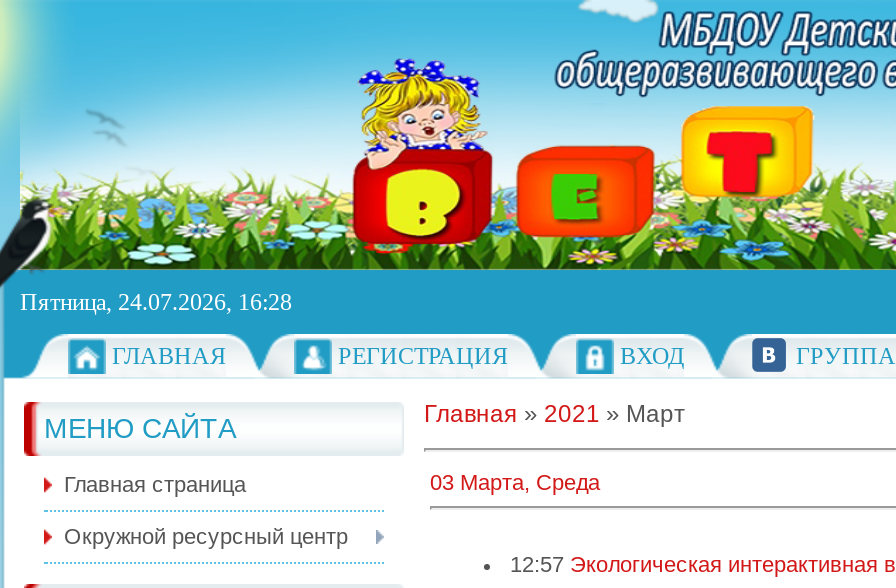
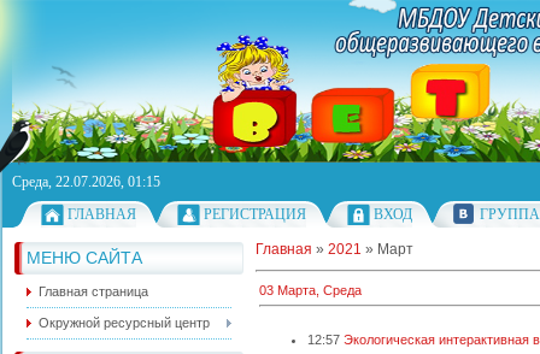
[20,288,292,316] Пятница, 24.07.2026, 16:28 -> [12,173,160,190] Среда, 22.07.2026, 01:15

